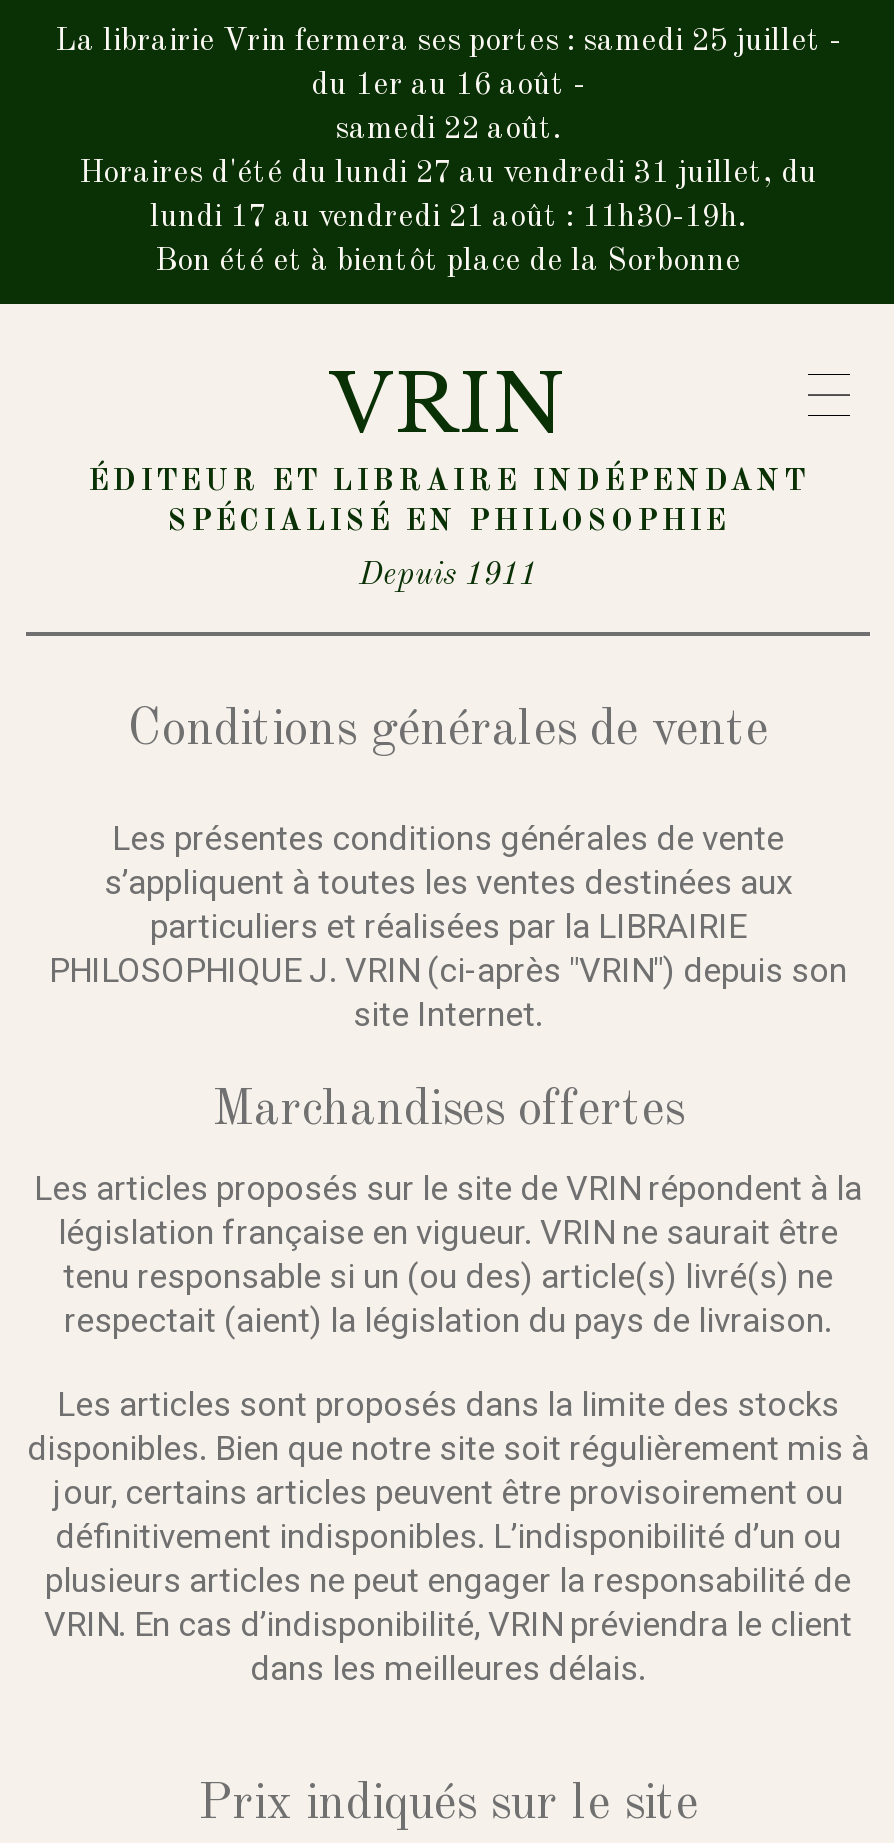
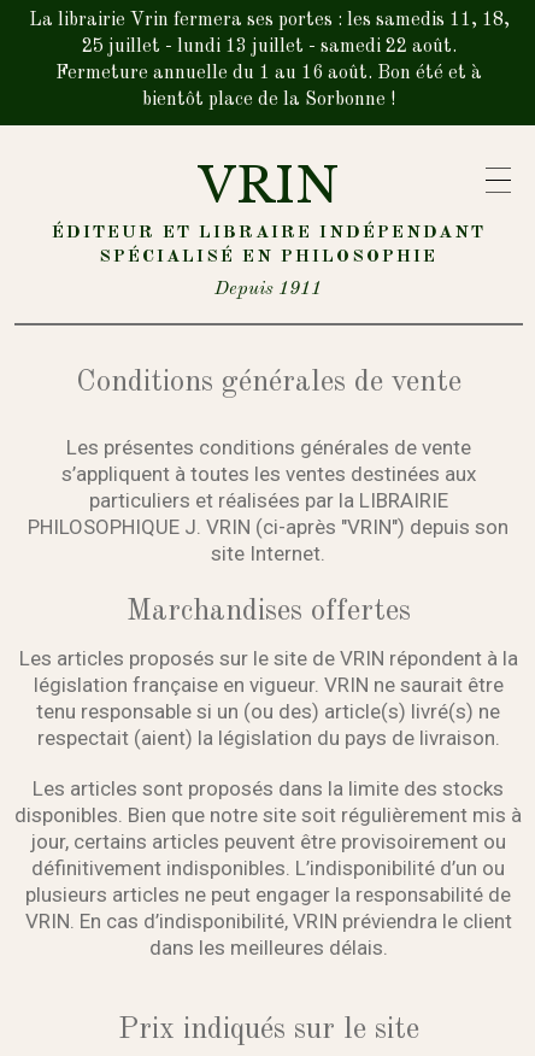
[55,26,841,278] La librairie Vrin fermera ses portes : samedi 25 juillet - | du 1er au 16 août - | samedi 22 août. | Horaires d'été du lundi 27 au vendredi 31 juillet, du | lundi 17 au vendredi 21 août : 11h30-19h. | Bon été et à bientôt place de la Sorbonne -> [28,11,509,110] La librairie Vrin fermera ses portes : les samedis 11, 18, | 25 juillet - lundi 13 juillet - samedi 22 août. | Fermeture annuelle du 1 au 16 août. Bon été et à | bientôt place de la Sorbonne !

